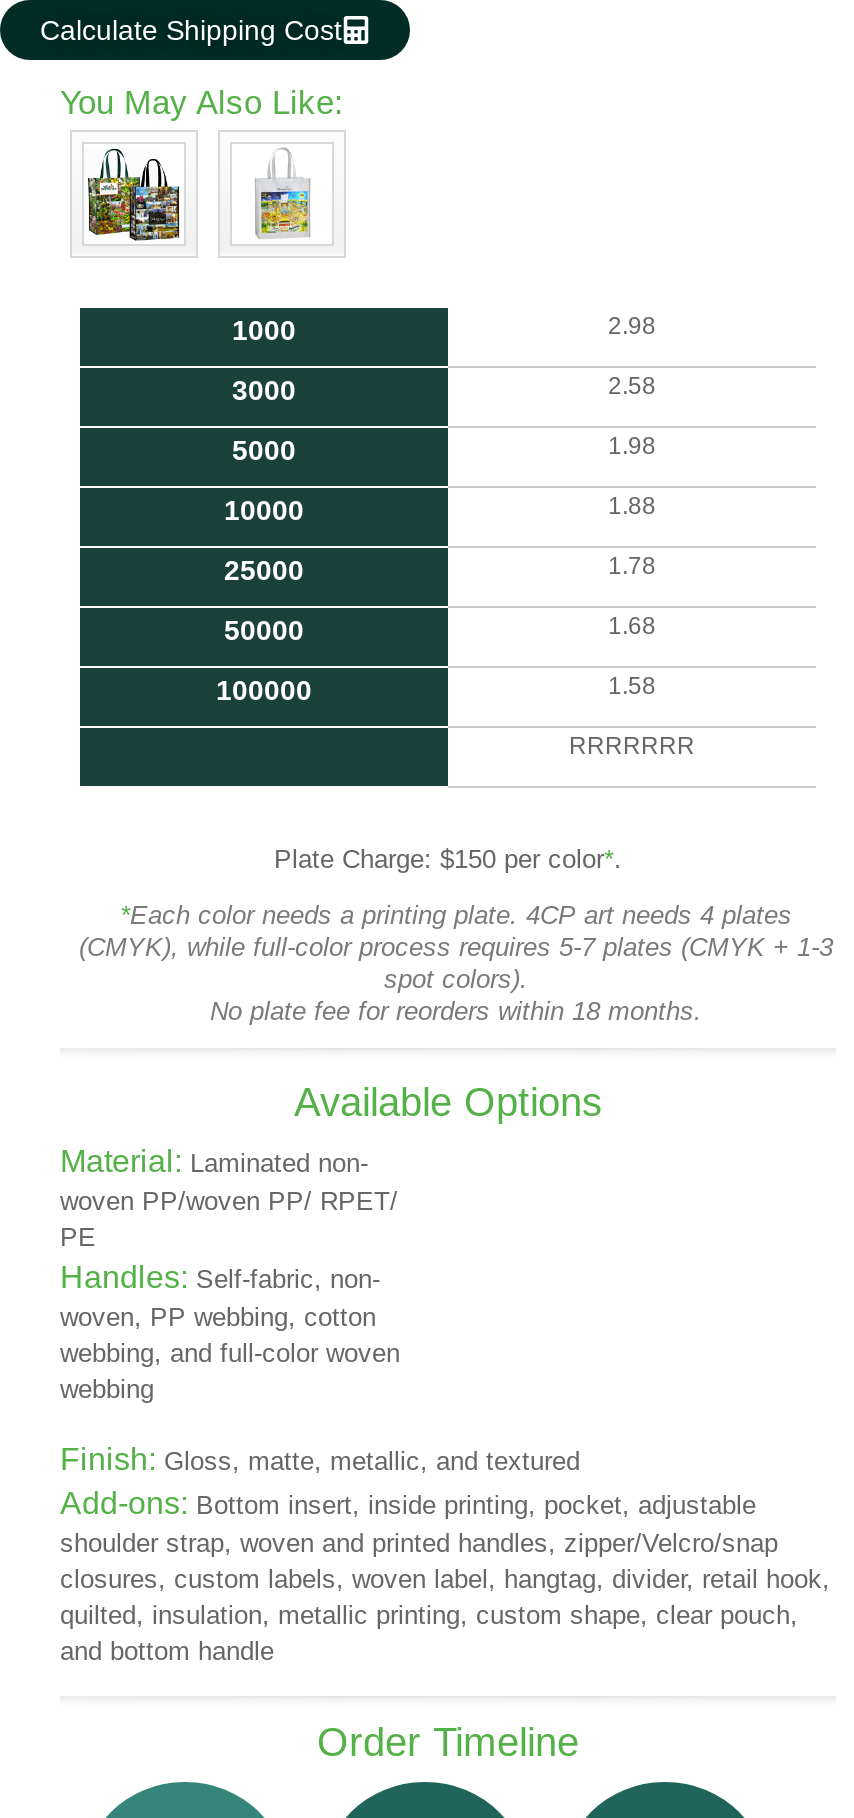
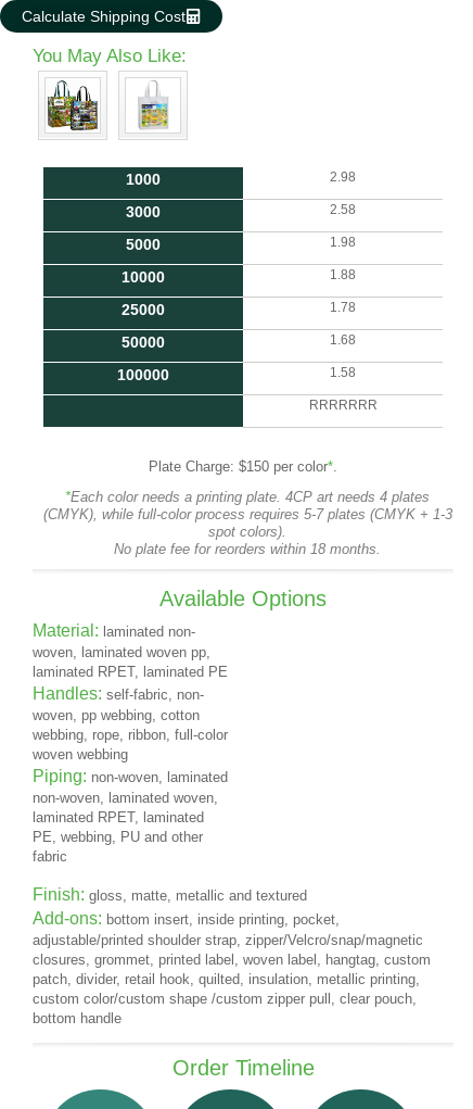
[60,1143,400,1403] Material: Laminated non- | woven PP/woven PP/ RPET/ | PE | Handles: Self-fabric, non- | woven, PP webbing, cotton | webbing, and full-color woven | webbing -> [33,621,228,864] Material: laminated non- | woven, laminated woven pp, | laminated RPET, laminated PE | Handles: self-fabric, non- | woven, pp webbing, cotton | webbing, rope, ribbon, full-color | woven webbing | Piping: non-woven, laminated | non-woven, laminated woven, | laminated RPET, laminated | PE, webbing, PU and other | fabric
[60,1442,830,1666] Finish: Gloss, matte, metallic, and textured | Add-ons: Bottom insert, inside printing, pocket, adjustable | shoulder strap, woven and printed handles, zipper/Velcro/snap | closures, custom labels, woven label, hangtag, divider, retail hook, | quilted, insulation, metallic printing, custom shape, clear pouch, | and bottom handle -> [33,885,431,1027] Finish: gloss, matte, metallic and textured | Add-ons: bottom insert, inside printing, pocket, | adjustable/printed shoulder strap, zipper/Velcro/snap/magnetic | closures, grommet, printed label, woven label, hangtag, custom | patch, divider, retail hook, quilted, insulation, metallic printing, | custom color/custom shape /custom zipper pull, clear pouch, | bottom handle

